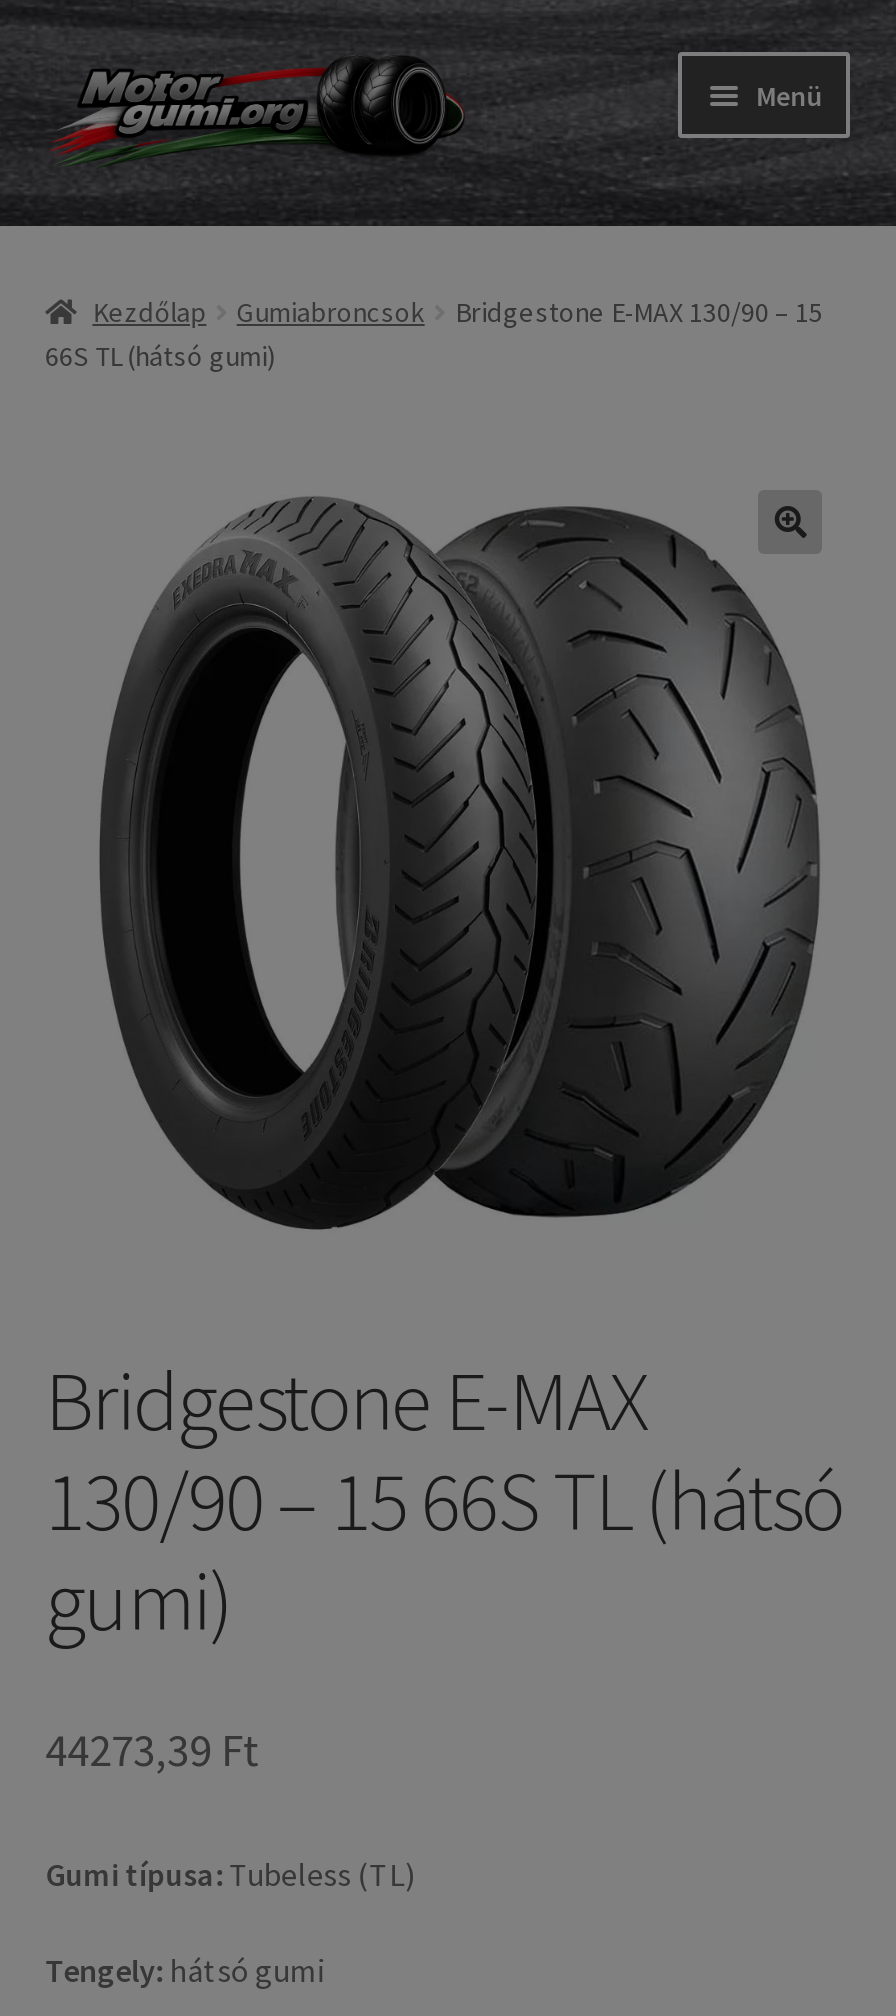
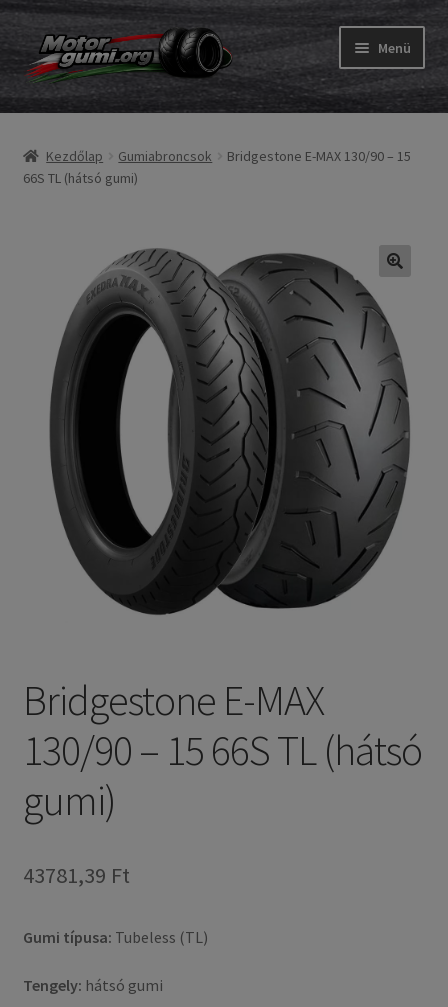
[45,1723,259,1779] 44273,39 Ft -> [23,861,130,889] 43781,39 Ft

